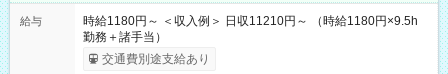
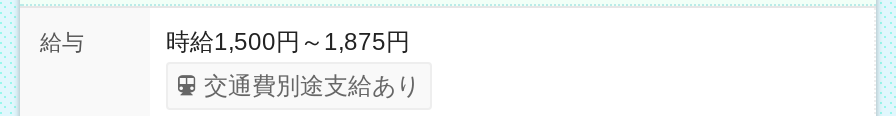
[83,14,418,44] 時給1180円～ ＜収入例＞ 日収11210円～ （時給1180円×9.5h | 勤務＋諸手当） -> [166,28,410,56] 時給1,500円～1,875円

